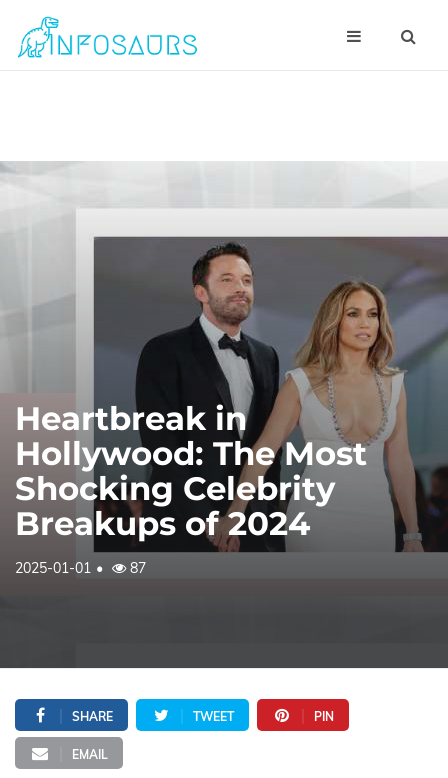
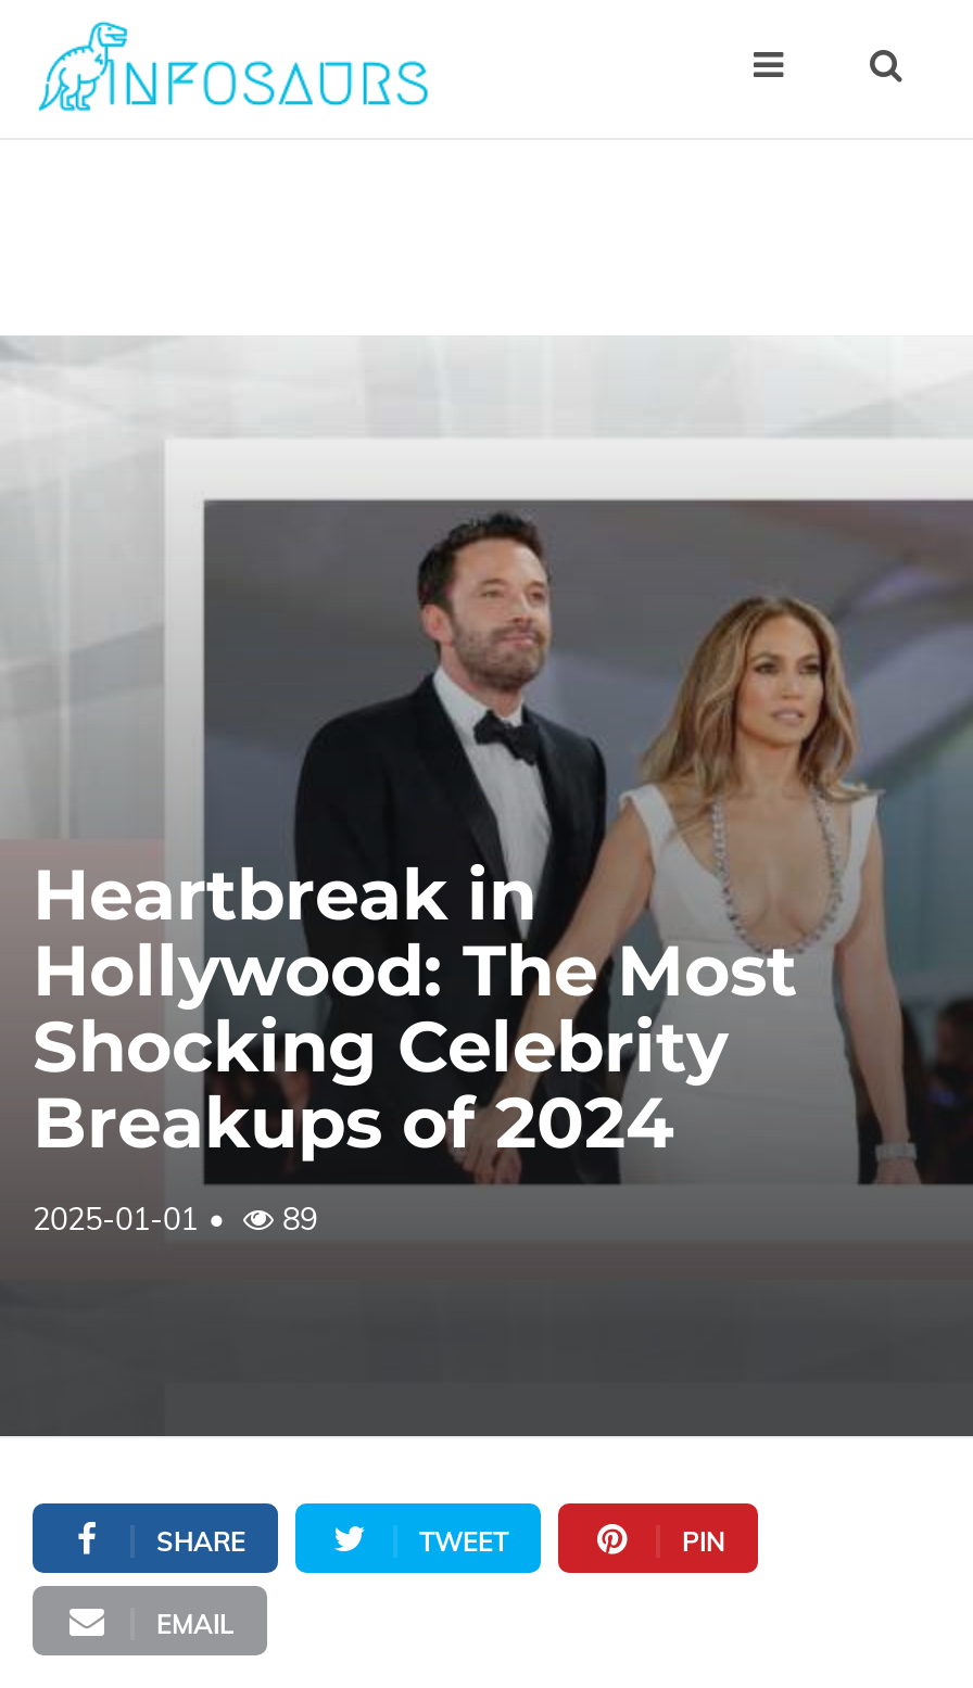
[15,559,146,577] 2025-01-01 87 -> [33,1200,317,1239] 2025-01-01 89

